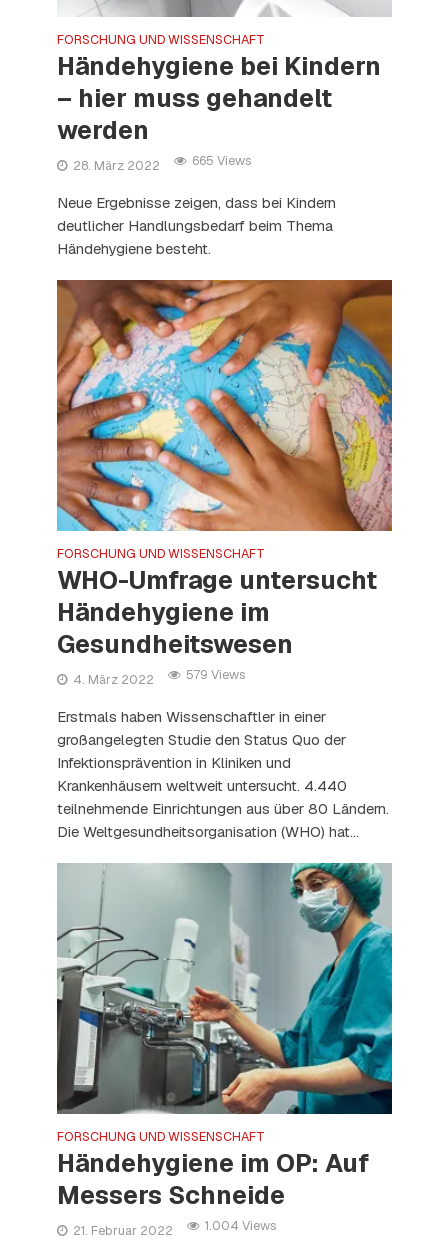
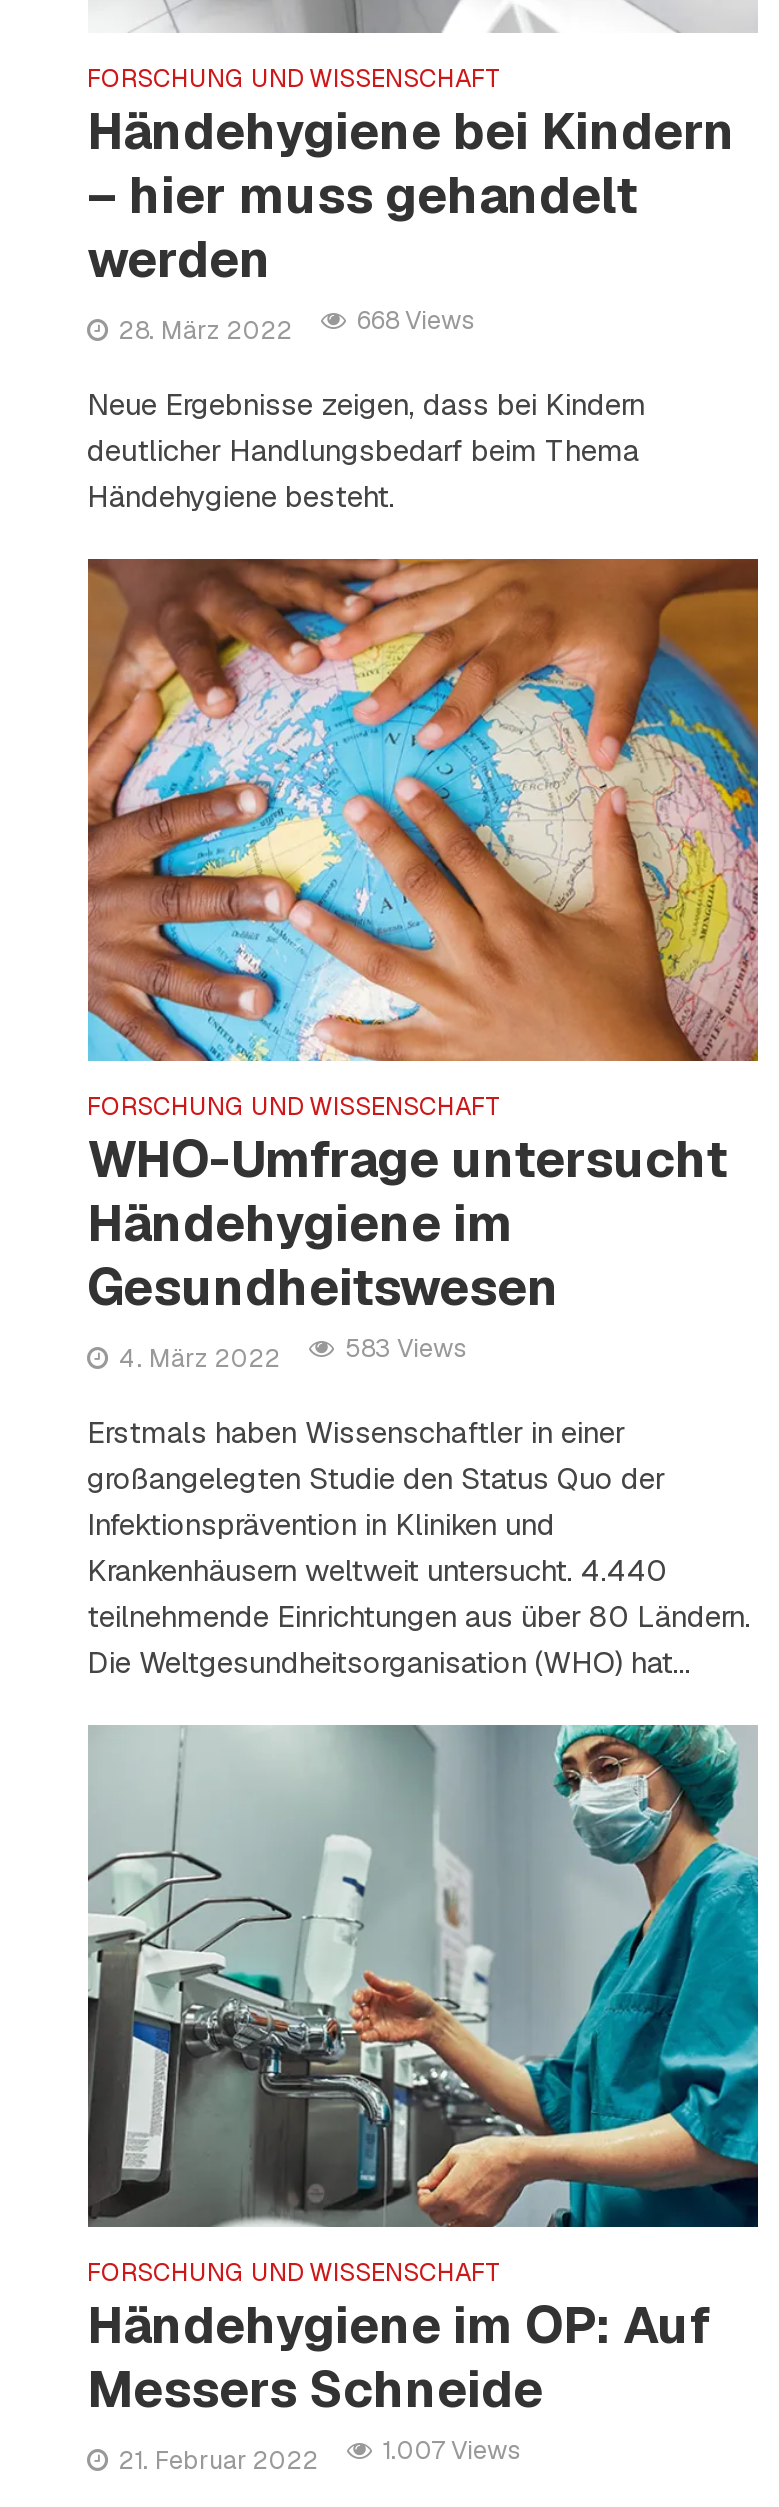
[72,152,251,174] 28. März 2022 665 Views -> [119,304,475,348] 28. März 2022 668 Views
[72,666,245,688] 4. März 2022 579 Views -> [119,1331,467,1375] 4. März 2022 583 Views
[72,1217,276,1239] 21. Februar 2022 1.004 Views -> [119,2433,521,2477] 21. Februar 2022 1.007 Views

